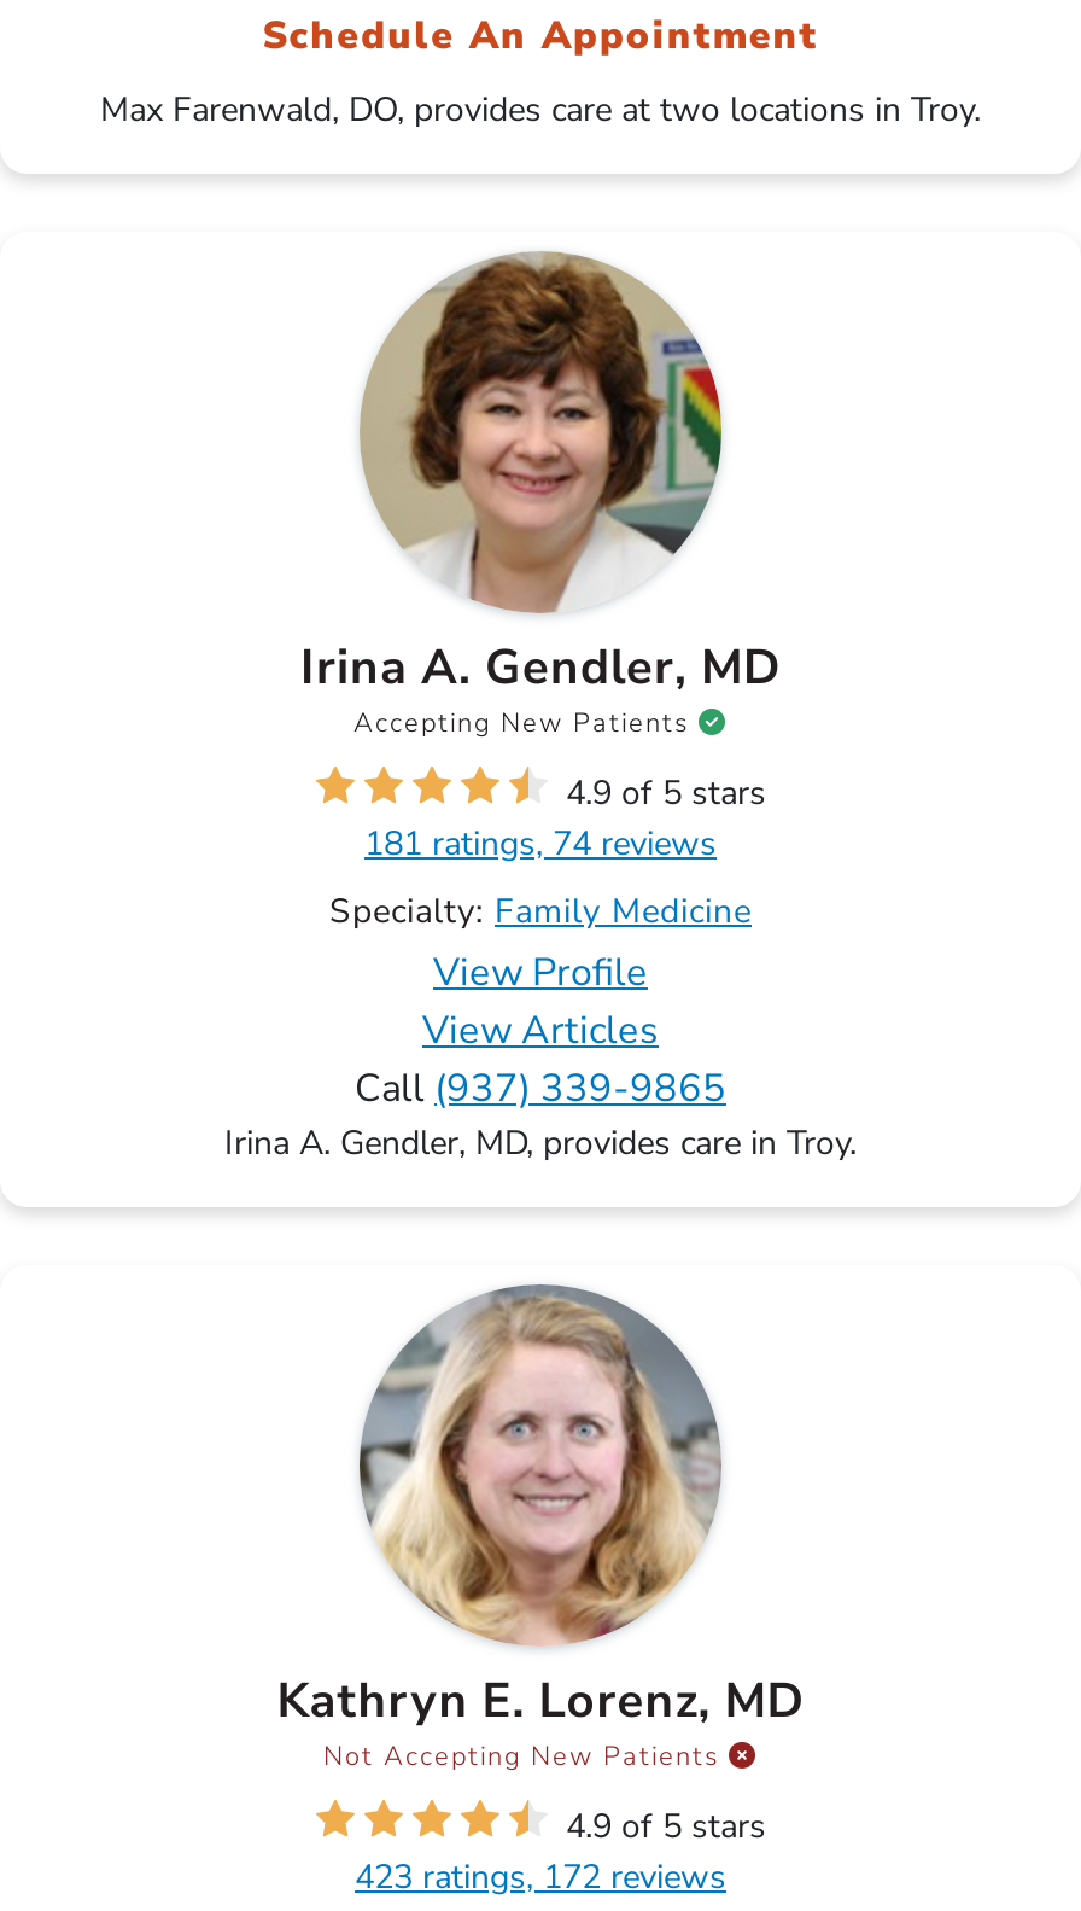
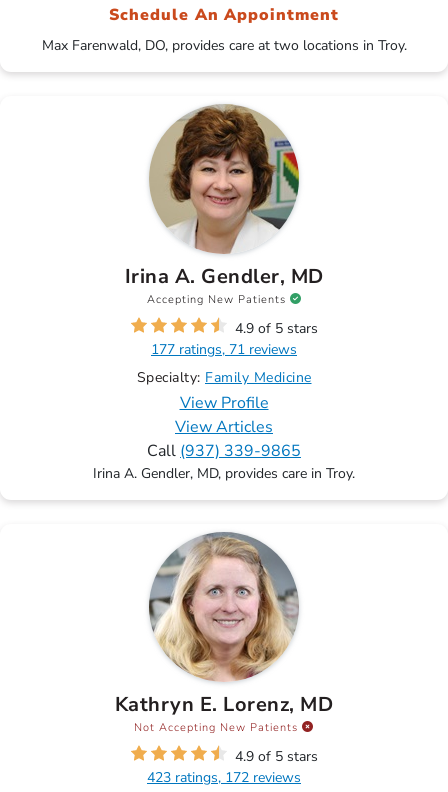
[364,821,717,867] 181 ratings, 74 reviews -> [151,340,297,359] 177 ratings, 71 reviews

